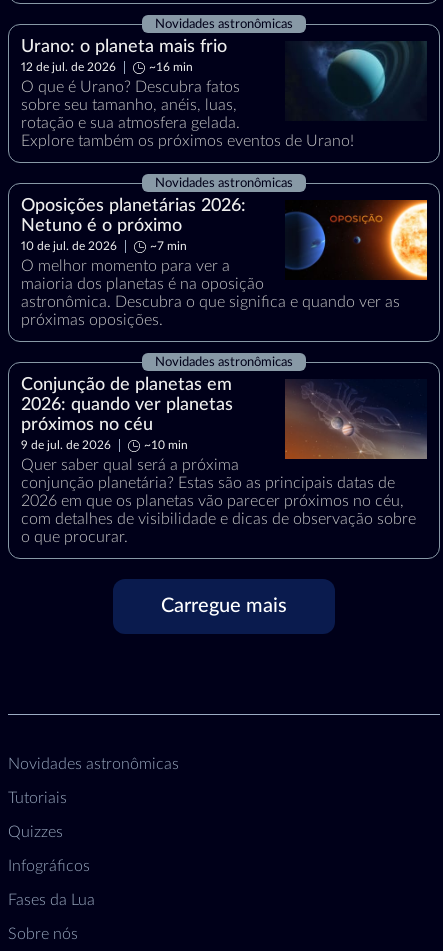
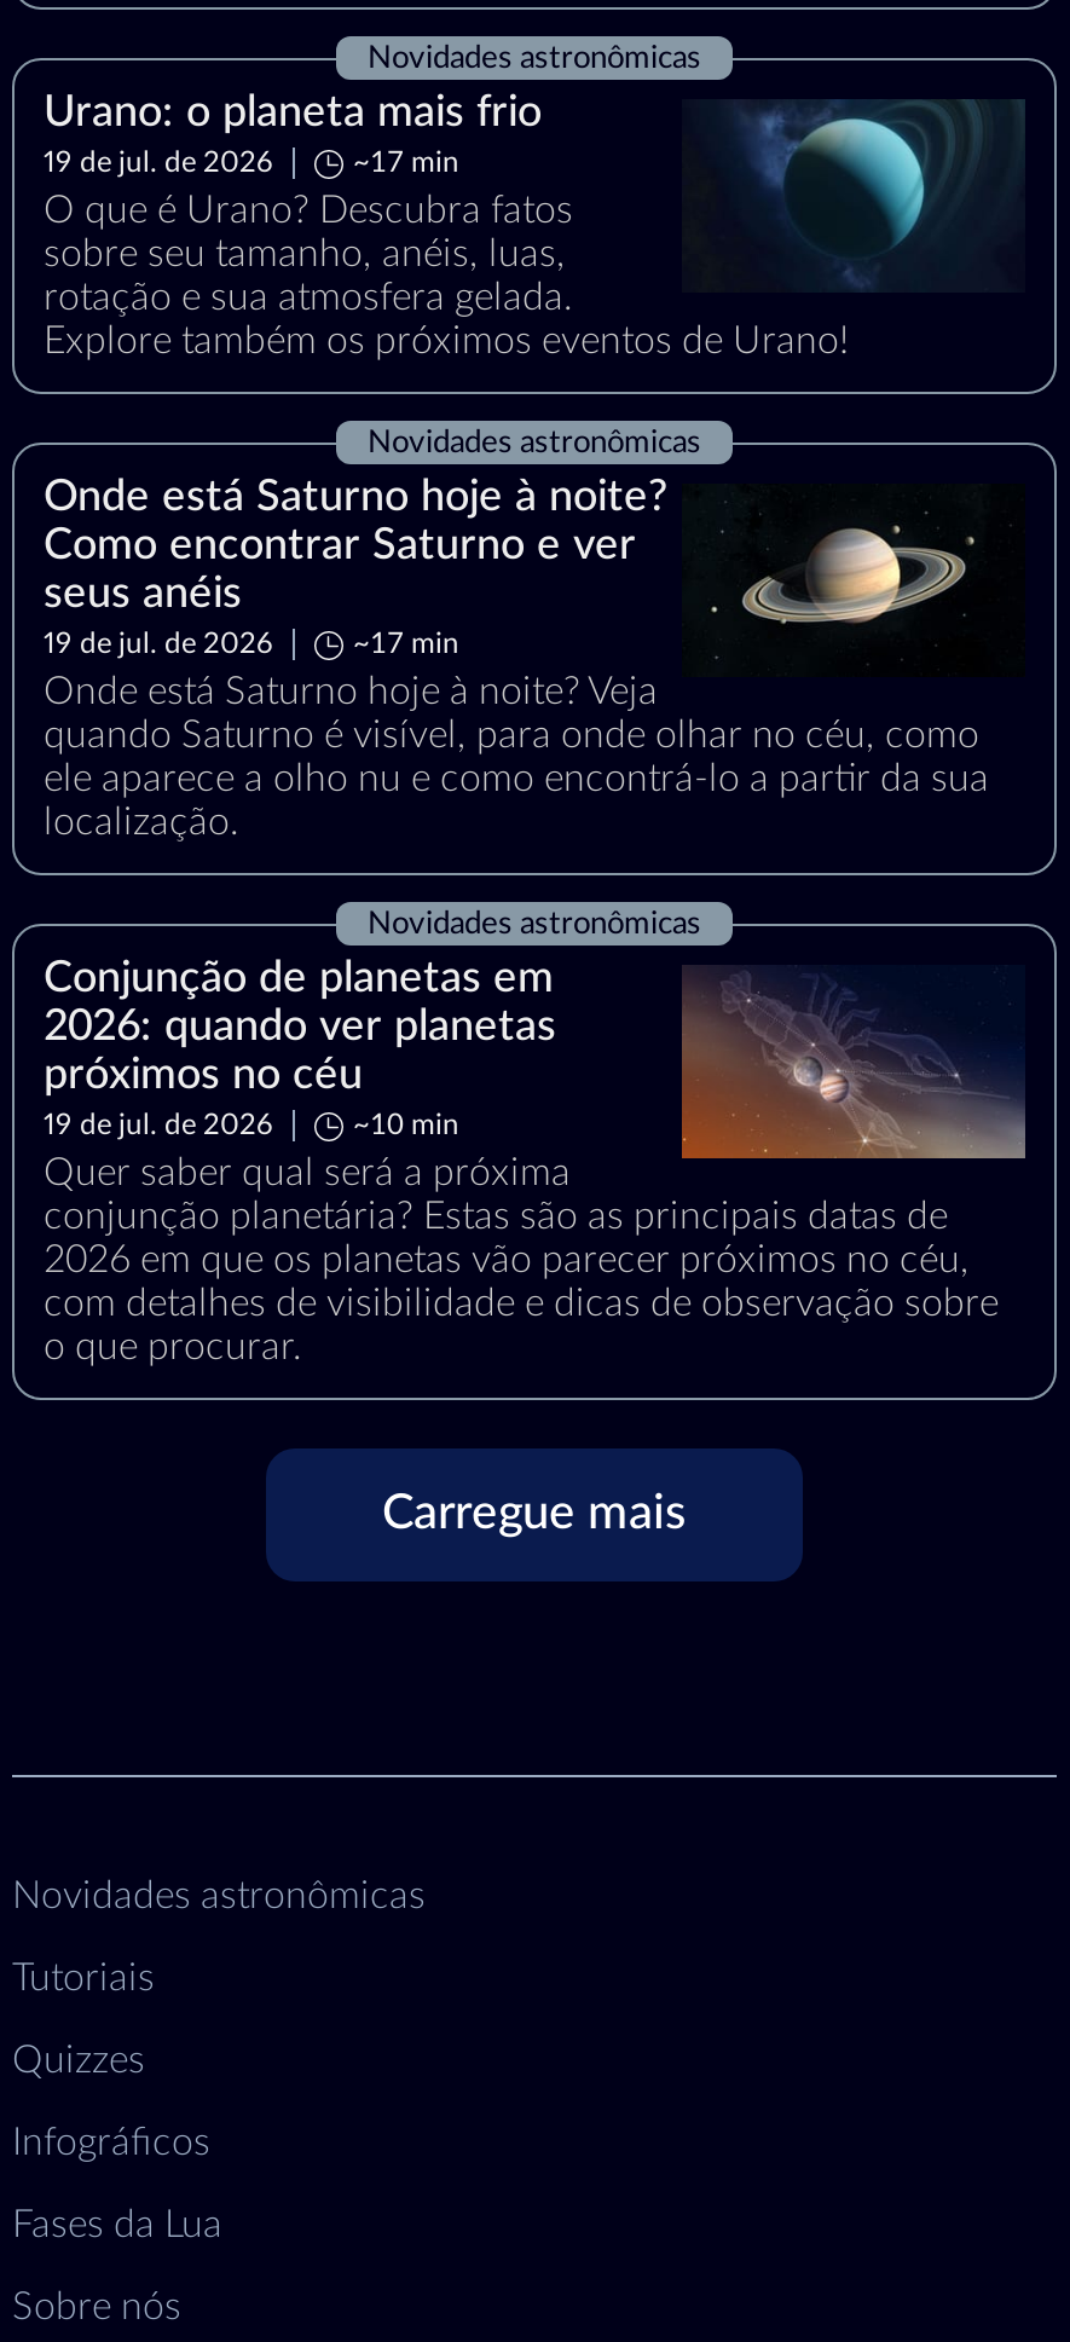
[21,61,116,73] 12 de jul. de 2026 -> [44,148,273,177] 19 de jul. de 2026
[149,61,193,73] ~16 min -> [353,148,459,177] ~17 min
[21,197,246,252] Oposições planetárias 2026: | Netuno é o próximo | 10 de jul. de 2026 | ~7 min -> [44,476,667,658] Onde está Saturno hoje à noite? | Como encontrar Saturno e ver | seus anéis | 19 de jul. de 2026 | ~17 min
[21,199,428,328] [image] | O melhor momento para ver a | maioria dos planetas é na oposição | astronômica. Descubra o que significa e quando ver as | próximas oposições. -> [44,522,1025,842] [image] | Onde está Saturno hoje à noite? Veja | quando Saturno é visível, para onde olhar no céu, como | ele aparece a olho nu e como encontrá-lo a partir da sua | localização.
[21,439,111,451] 9 de jul. de 2026 -> [44,1110,273,1139] 19 de jul. de 2026

